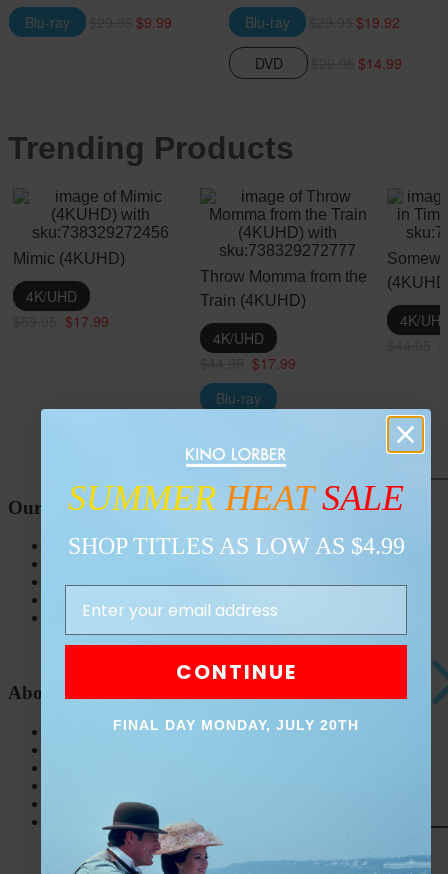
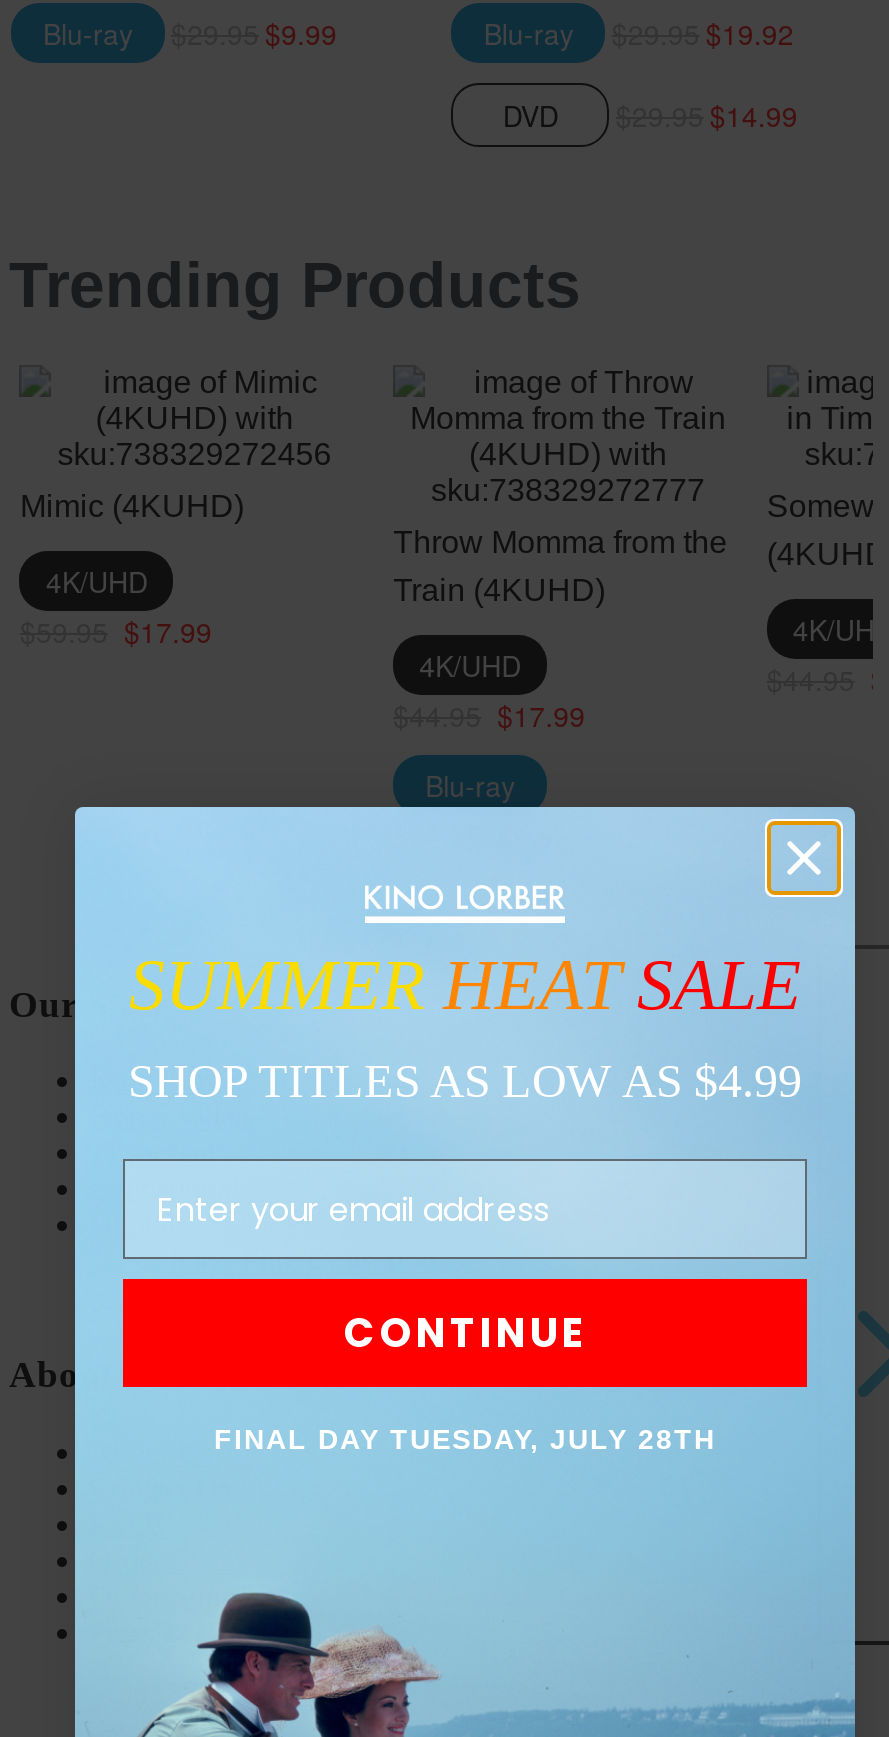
[113,717,359,733] FINAL DAY MONDAY, JULY 20TH -> [214,1423,716,1455] FINAL DAY TUESDAY, JULY 28TH

